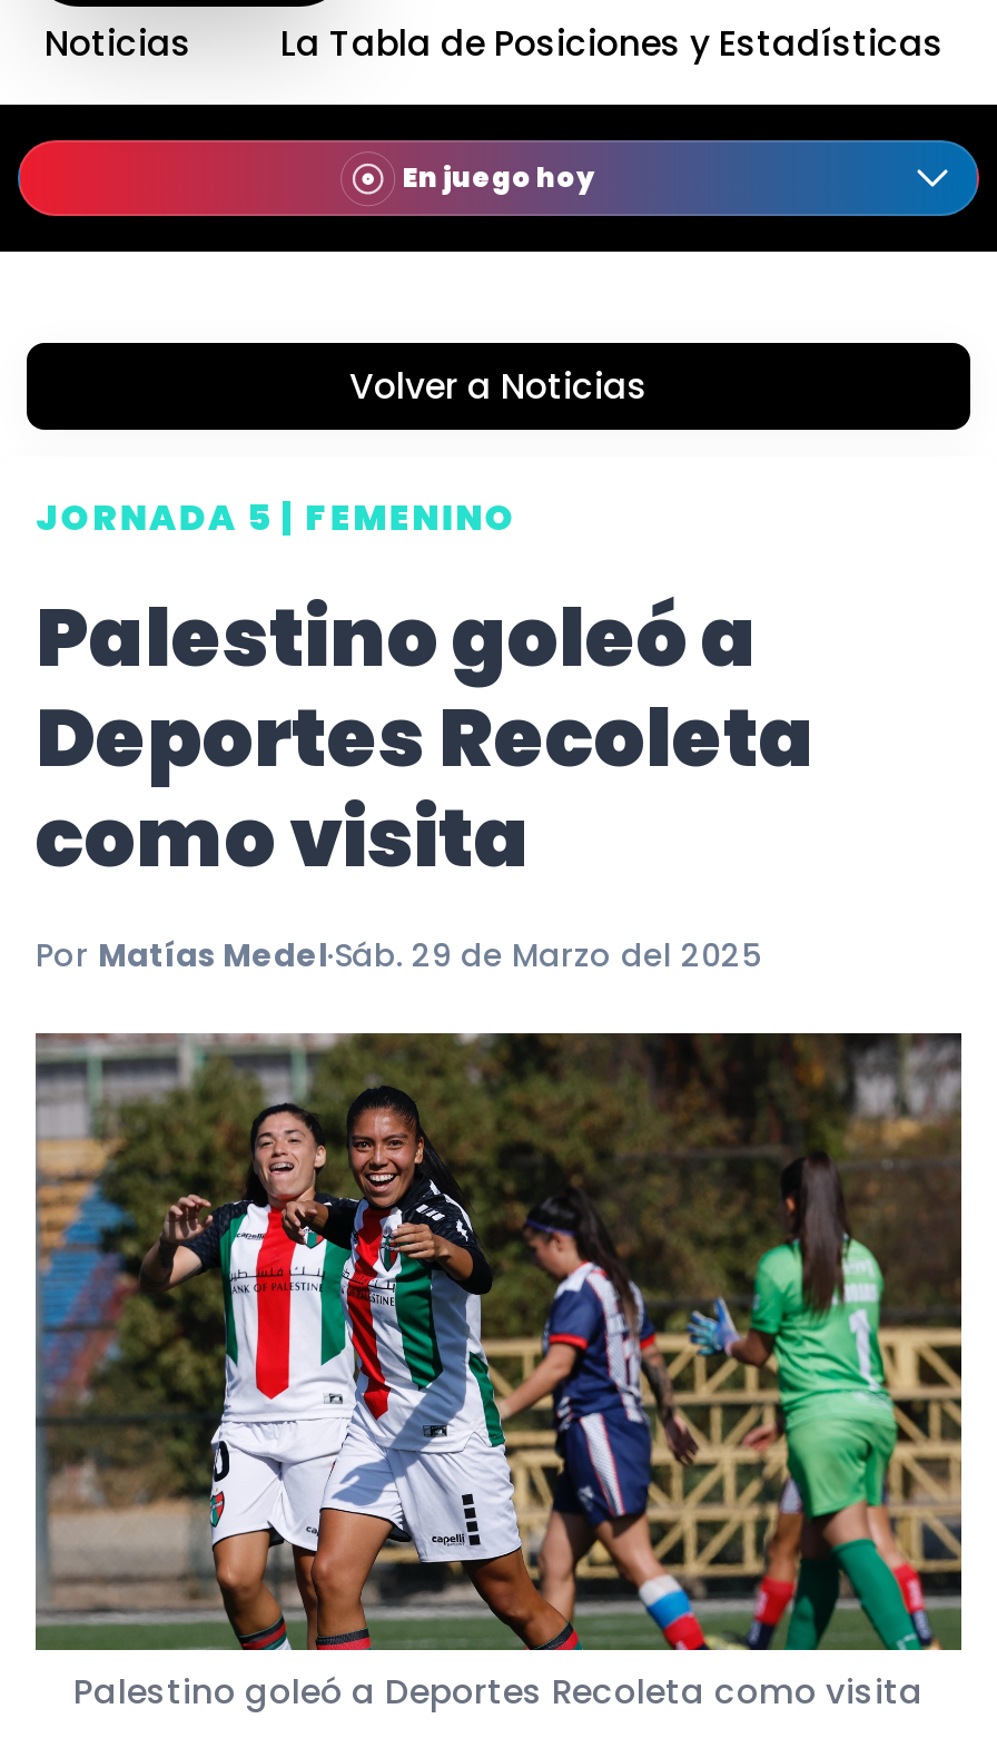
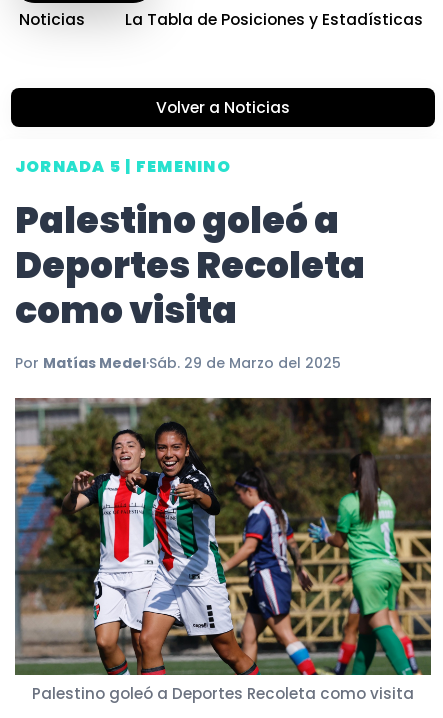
[7,102,990,254] [image] | En juego hoy -> none

